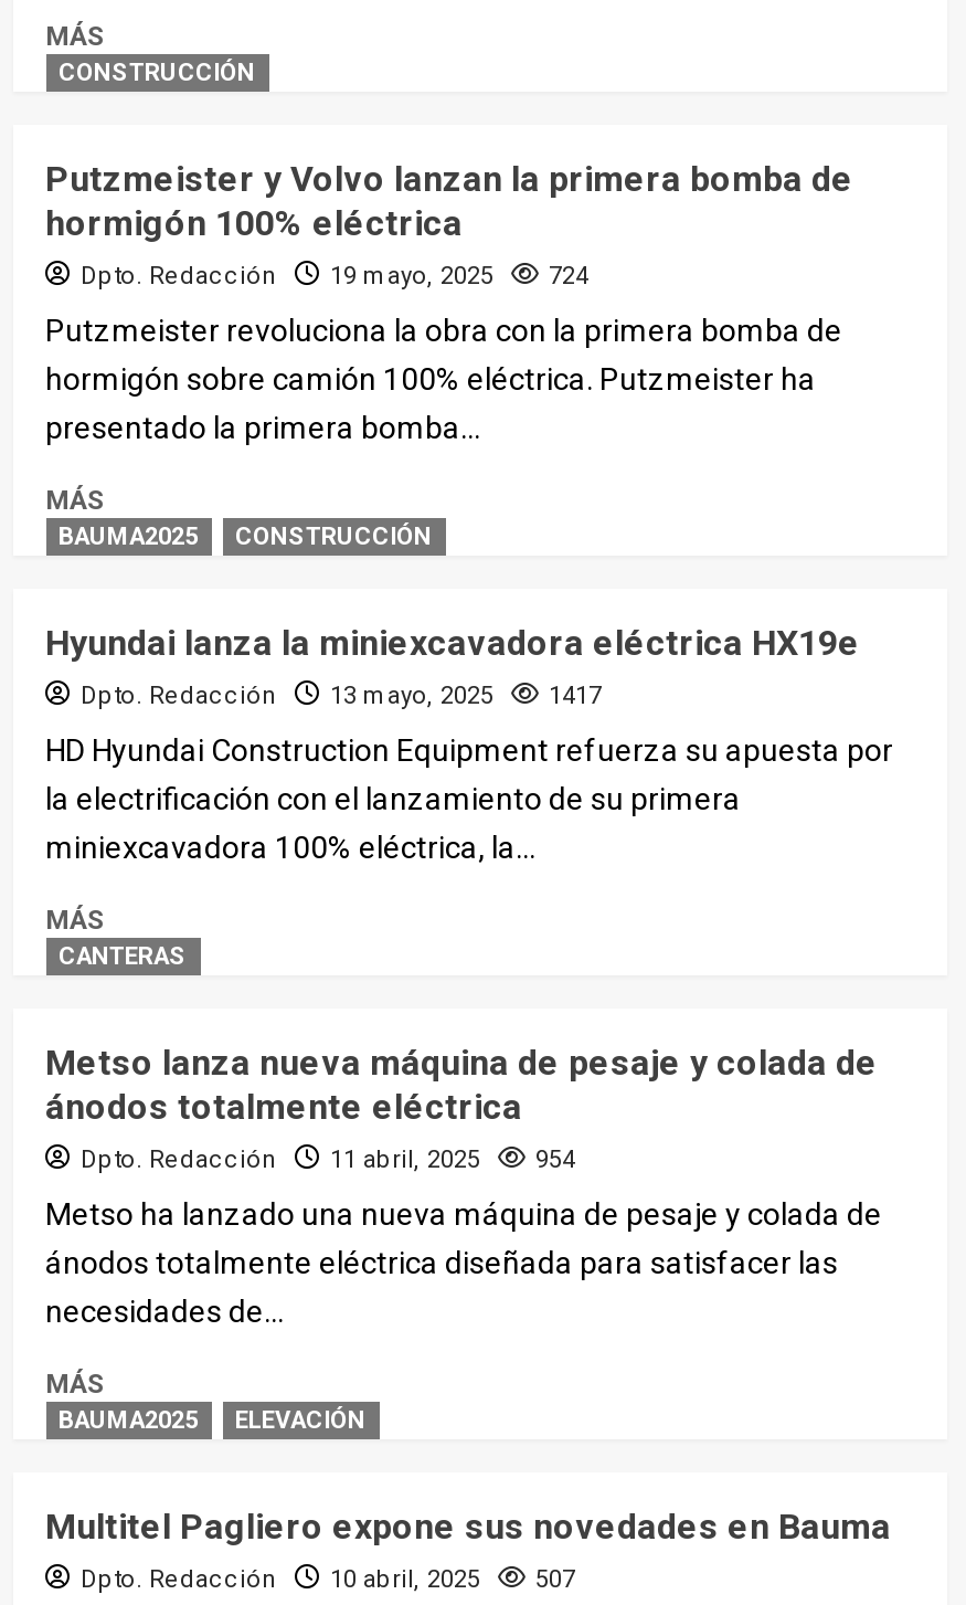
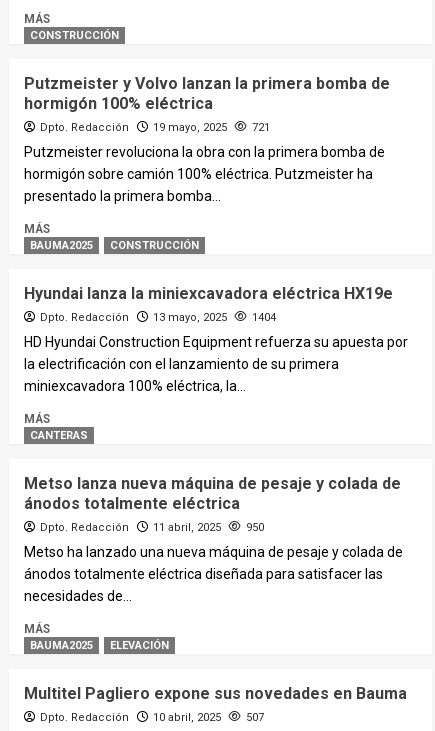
[81,263,588,291] Dpto. Redacción 19 mayo, 2025 724 -> [39,121,269,134] Dpto. Redacción 19 mayo, 2025 721
[81,682,602,711] Dpto. Redacción 13 mayo, 2025 1417 -> [39,311,275,324] Dpto. Redacción 13 mayo, 2025 1404
[81,1146,575,1175] Dpto. Redacción 11 abril, 2025 954 -> [39,521,263,534] Dpto. Redacción 11 abril, 2025 950

